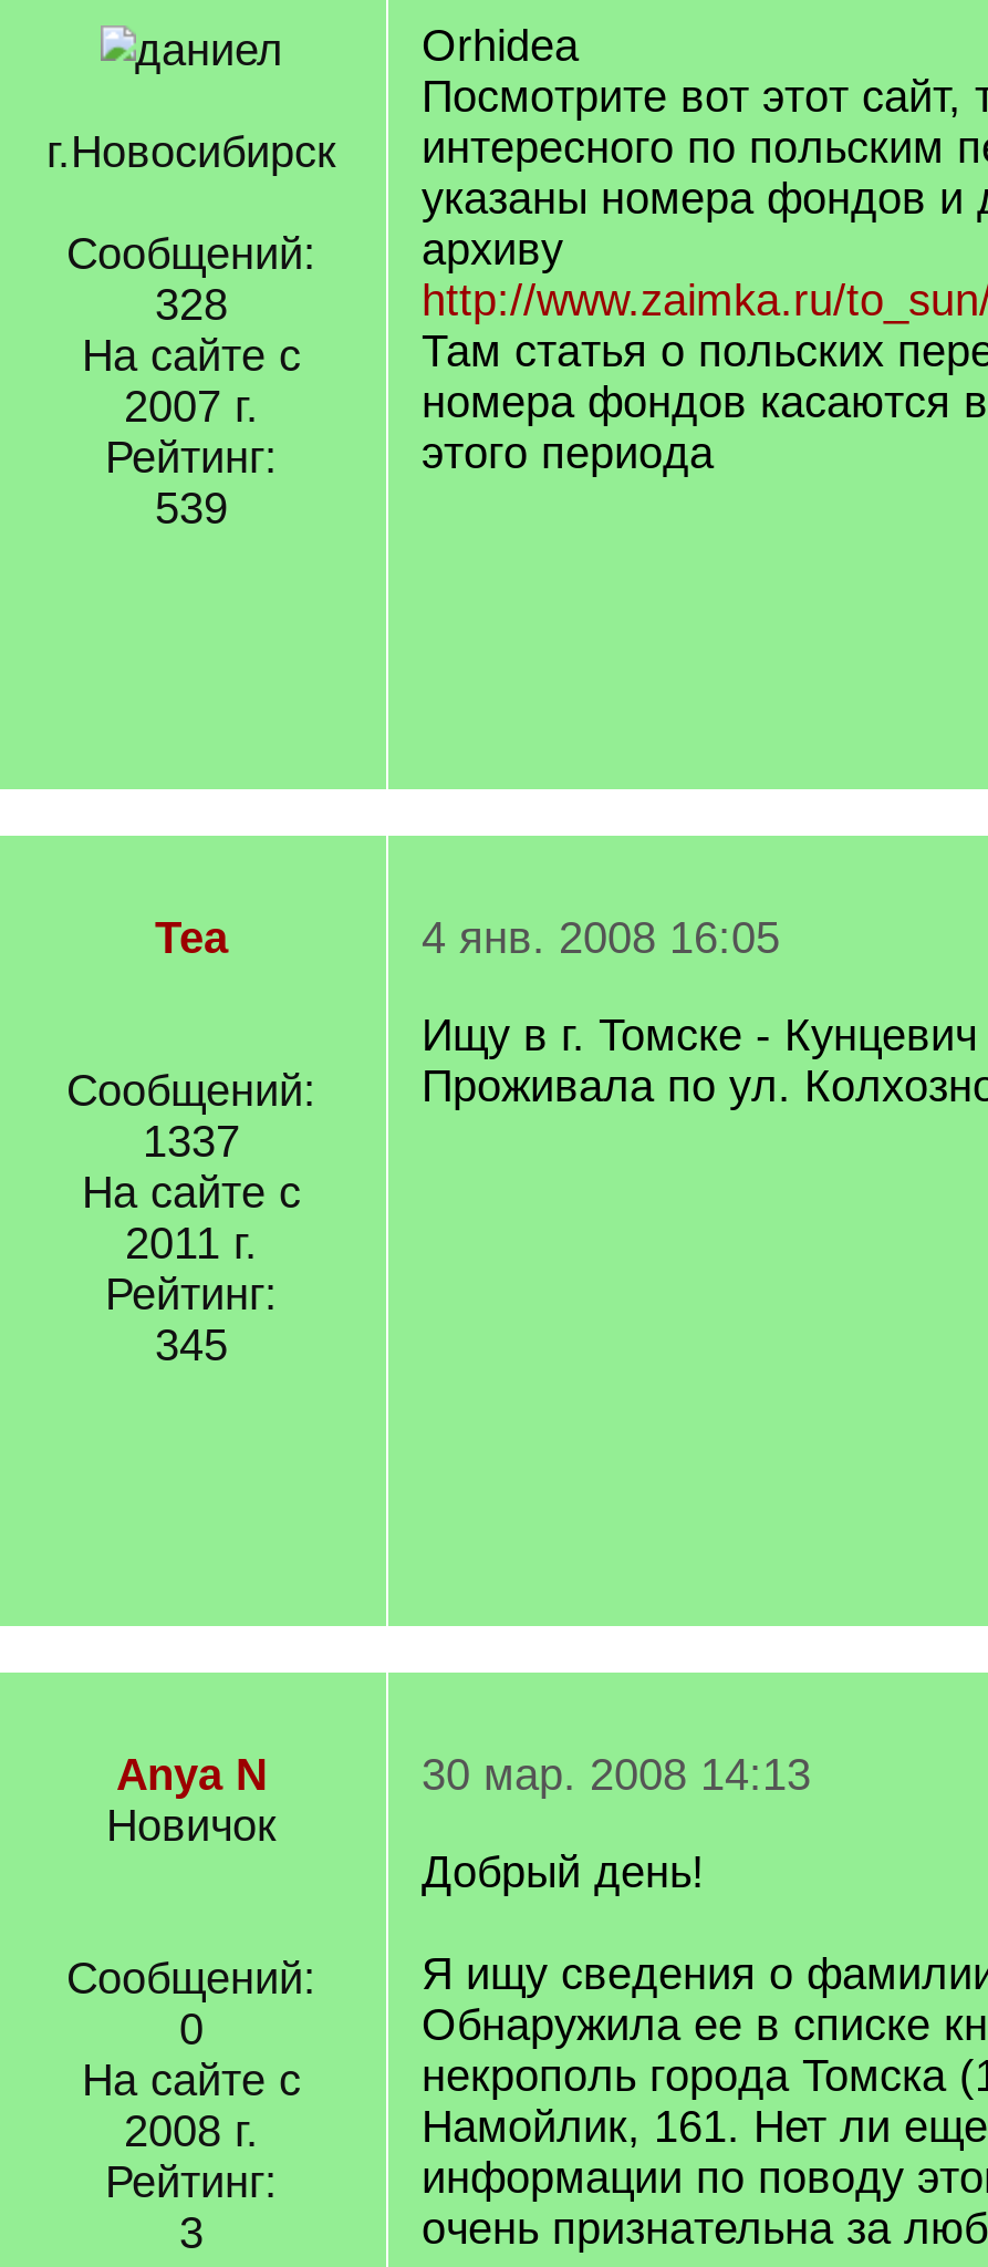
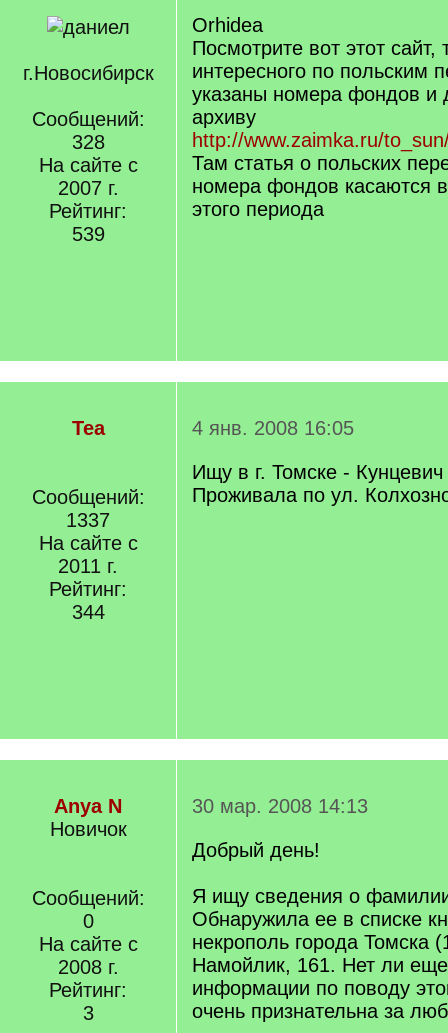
[155,1321,228,1369] 345 -> [71,601,104,623] 344

